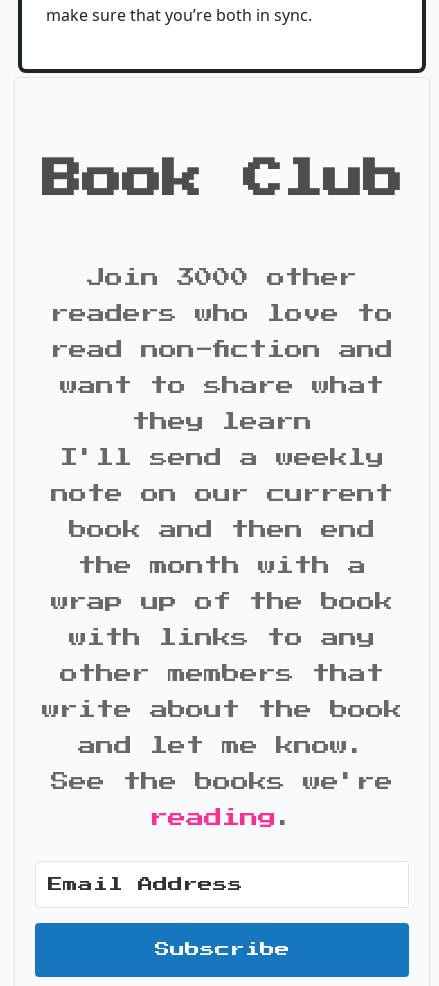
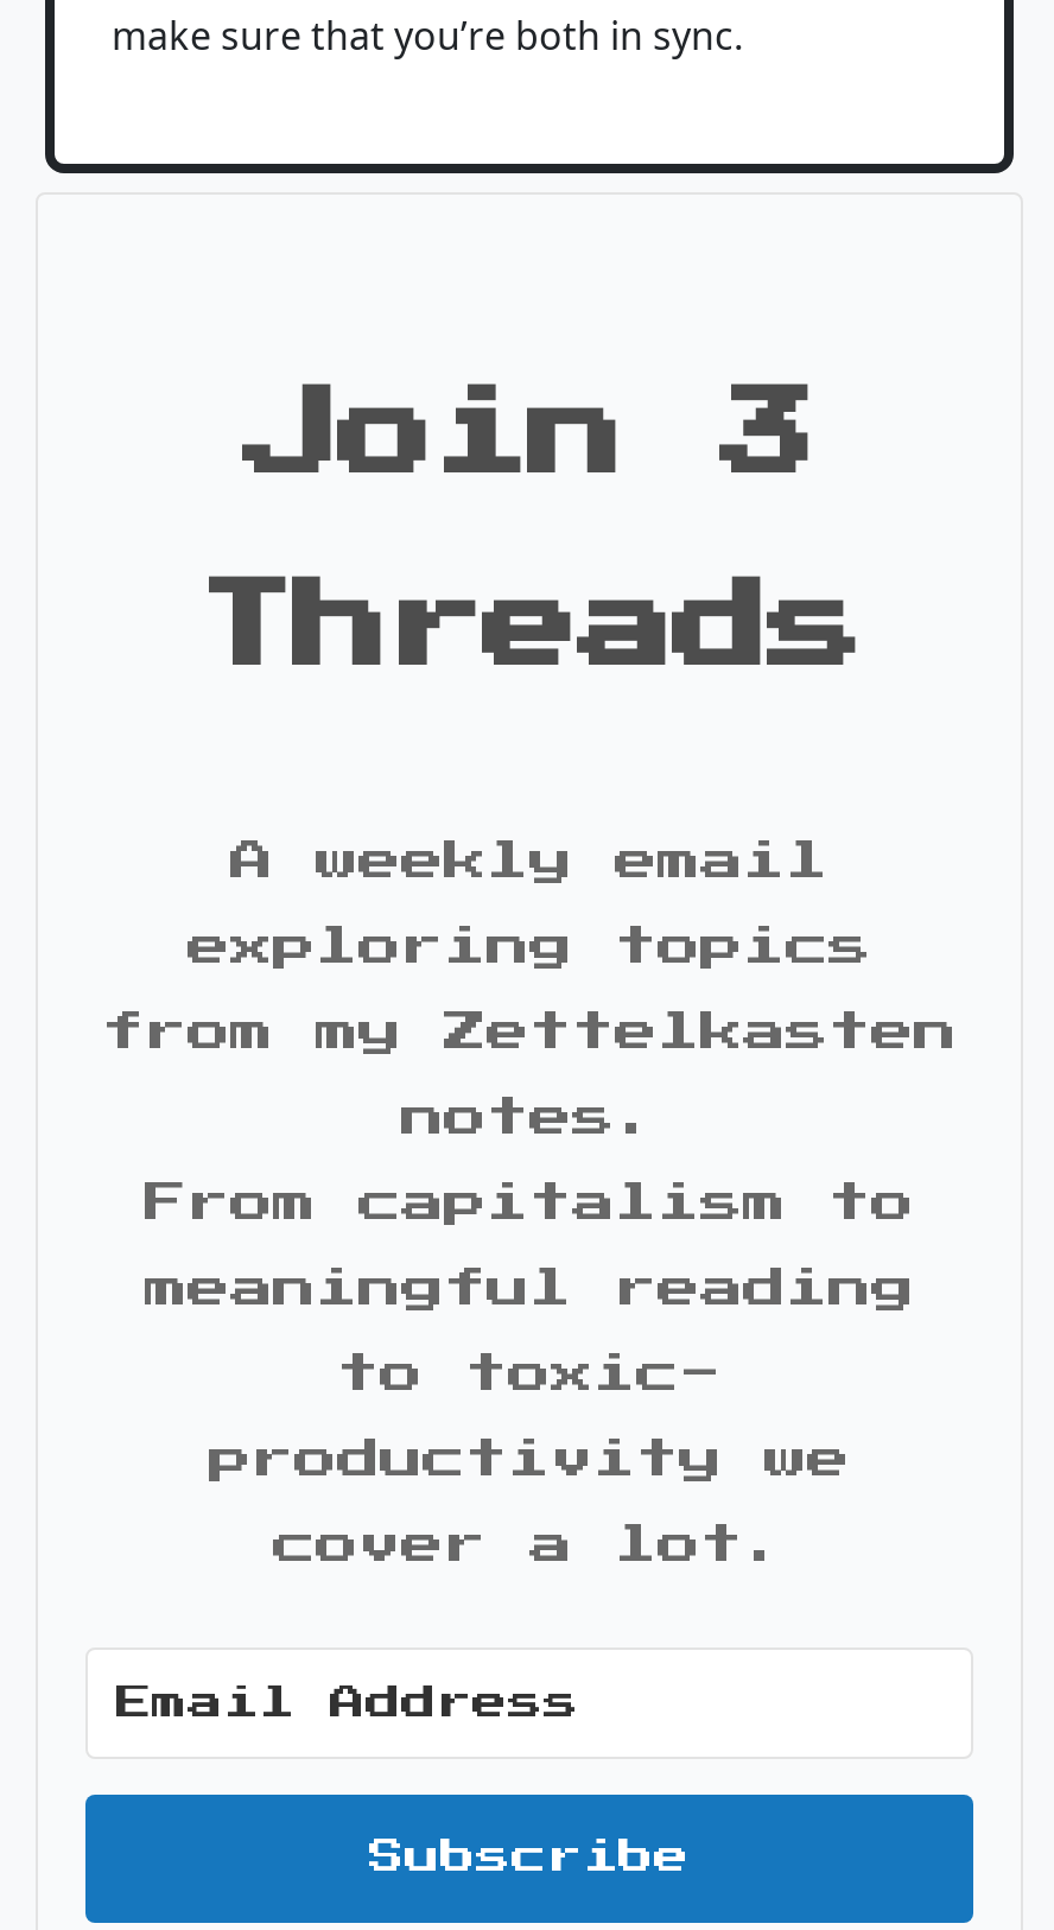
[41,159,402,827] Book Club | Join 3000 other | readers who love to | read non-fiction and | want to share what | they learn | I'll send a weekly | note on our current | book and then end | the month with a | wrap up of the book | with links to any | other members that | write about the book | and let me know. | See the books we're | reading. -> [102,386,957,1567] Join 3 | Threads | A weekly email | exploring topics | from my Zettelkasten | notes. | From capitalism to | meaningful reading | to toxic- | productivity we | cover a lot.

